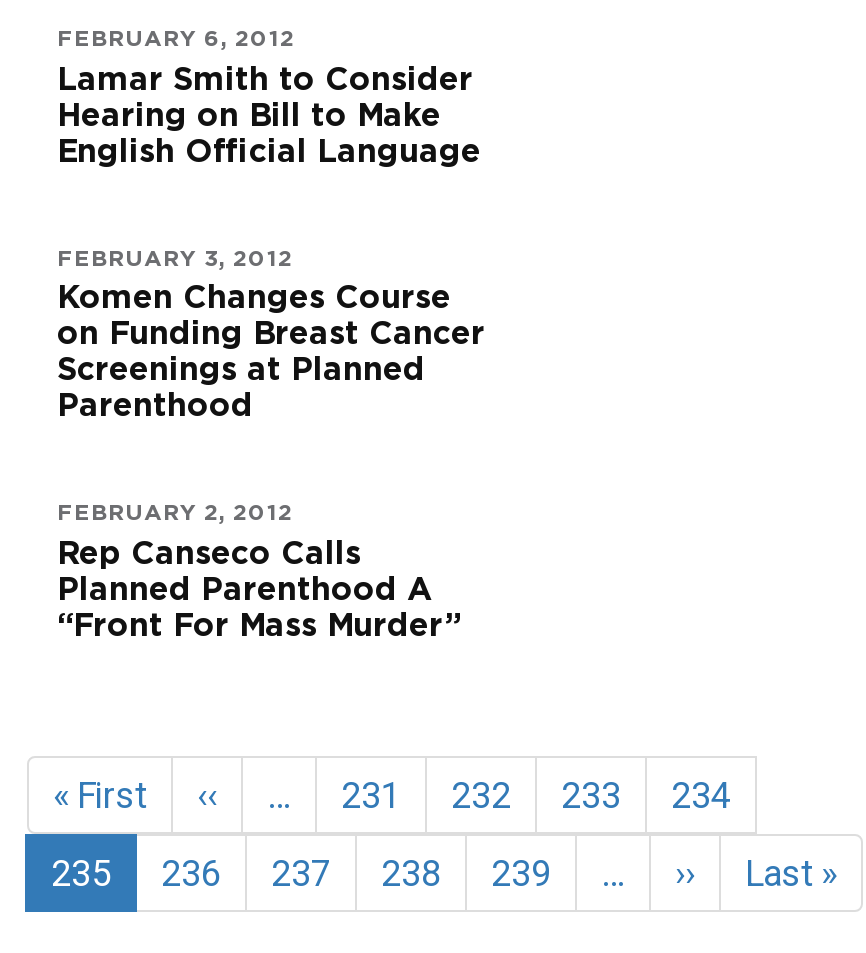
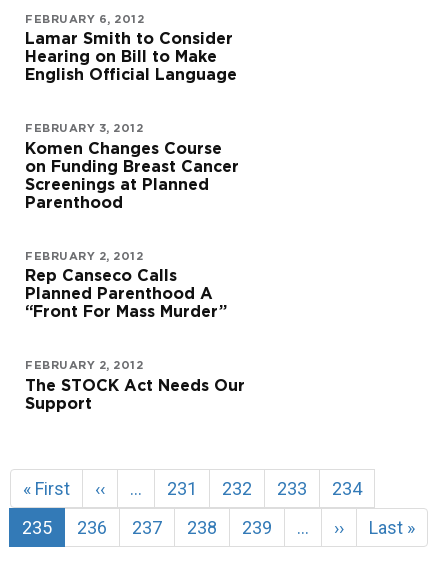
none -> [25,358,245,413] FEBRUARY 2, 2012 | The STOCK Act Needs Our | Support

